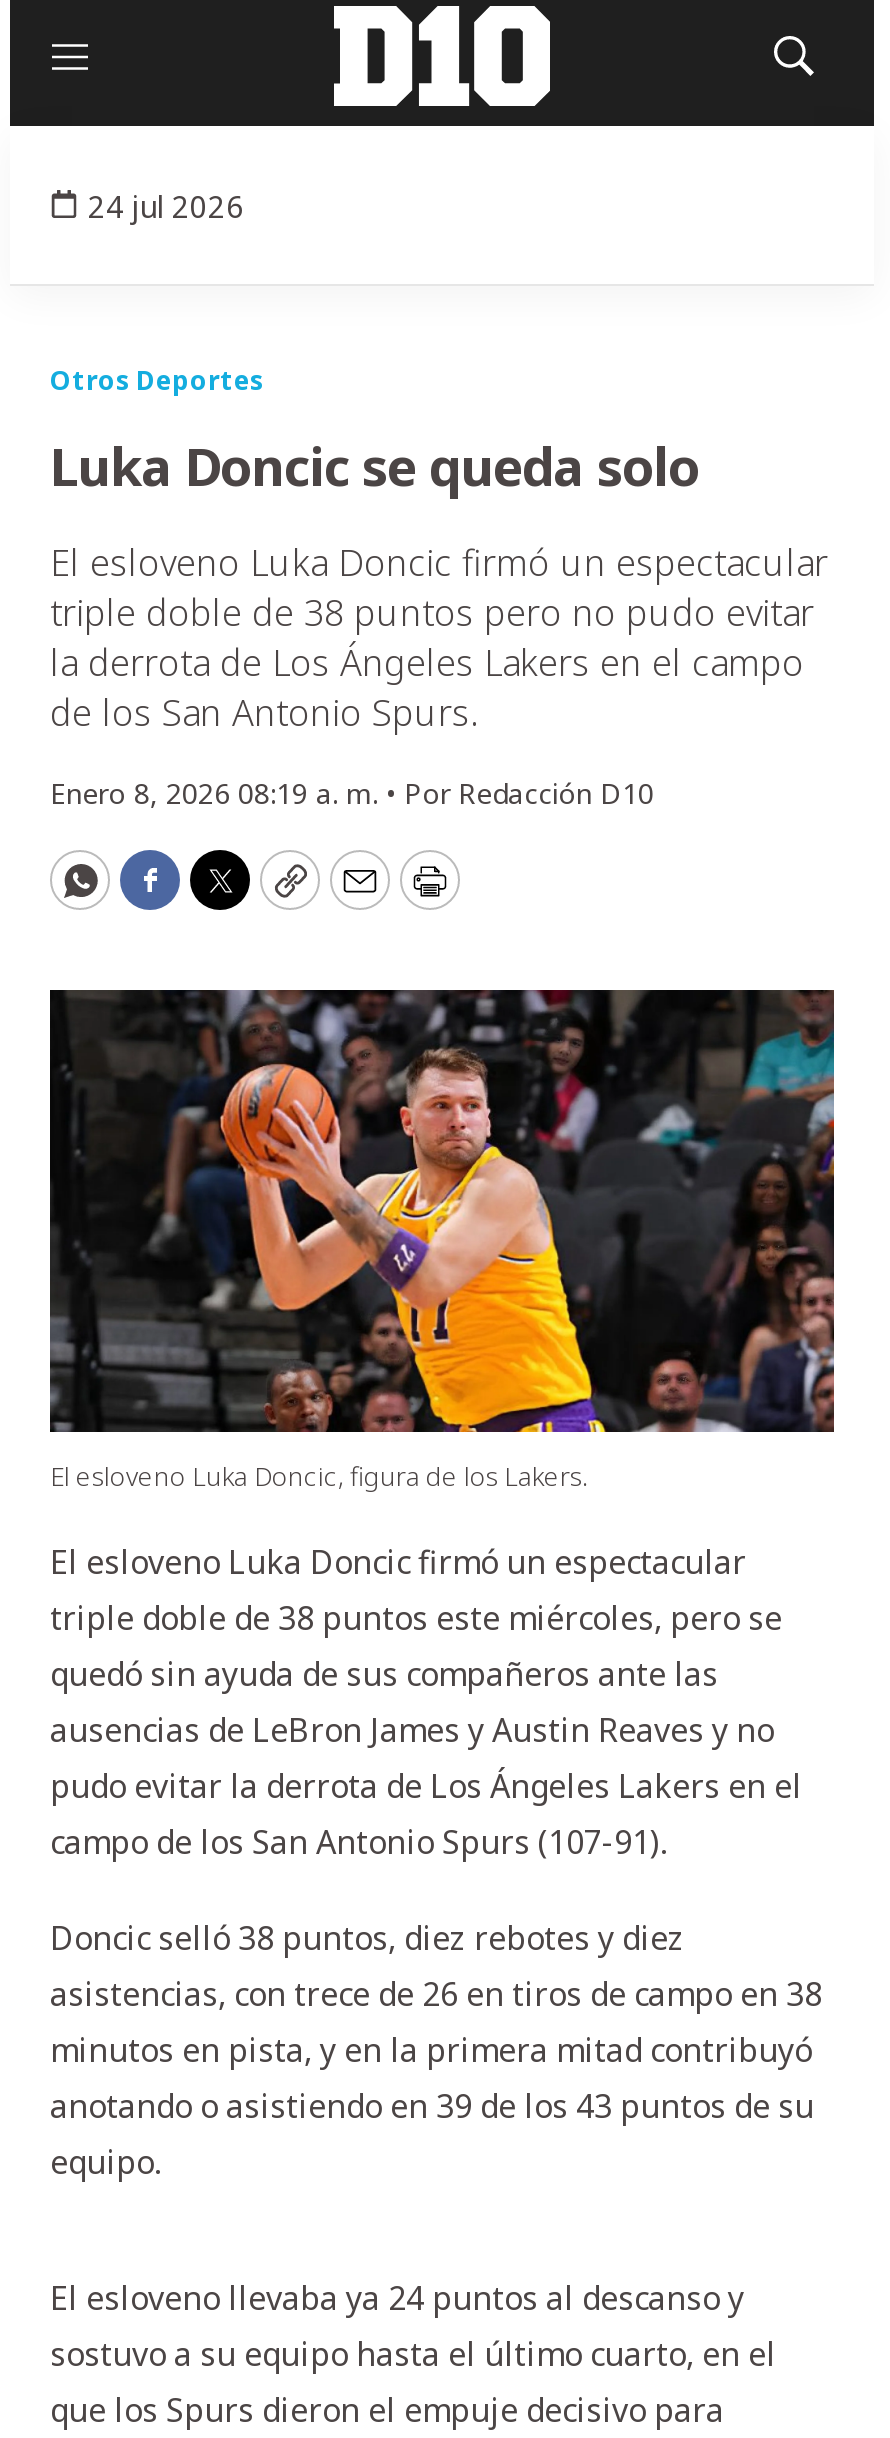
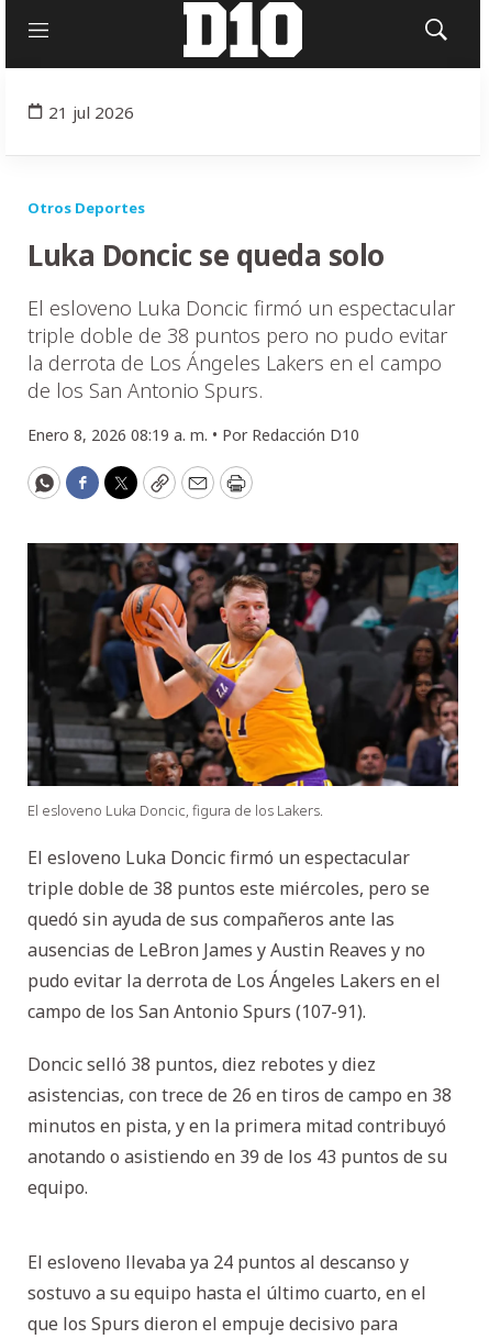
[88,185,244,225] 24 jul 2026 -> [48,101,134,123] 21 jul 2026

